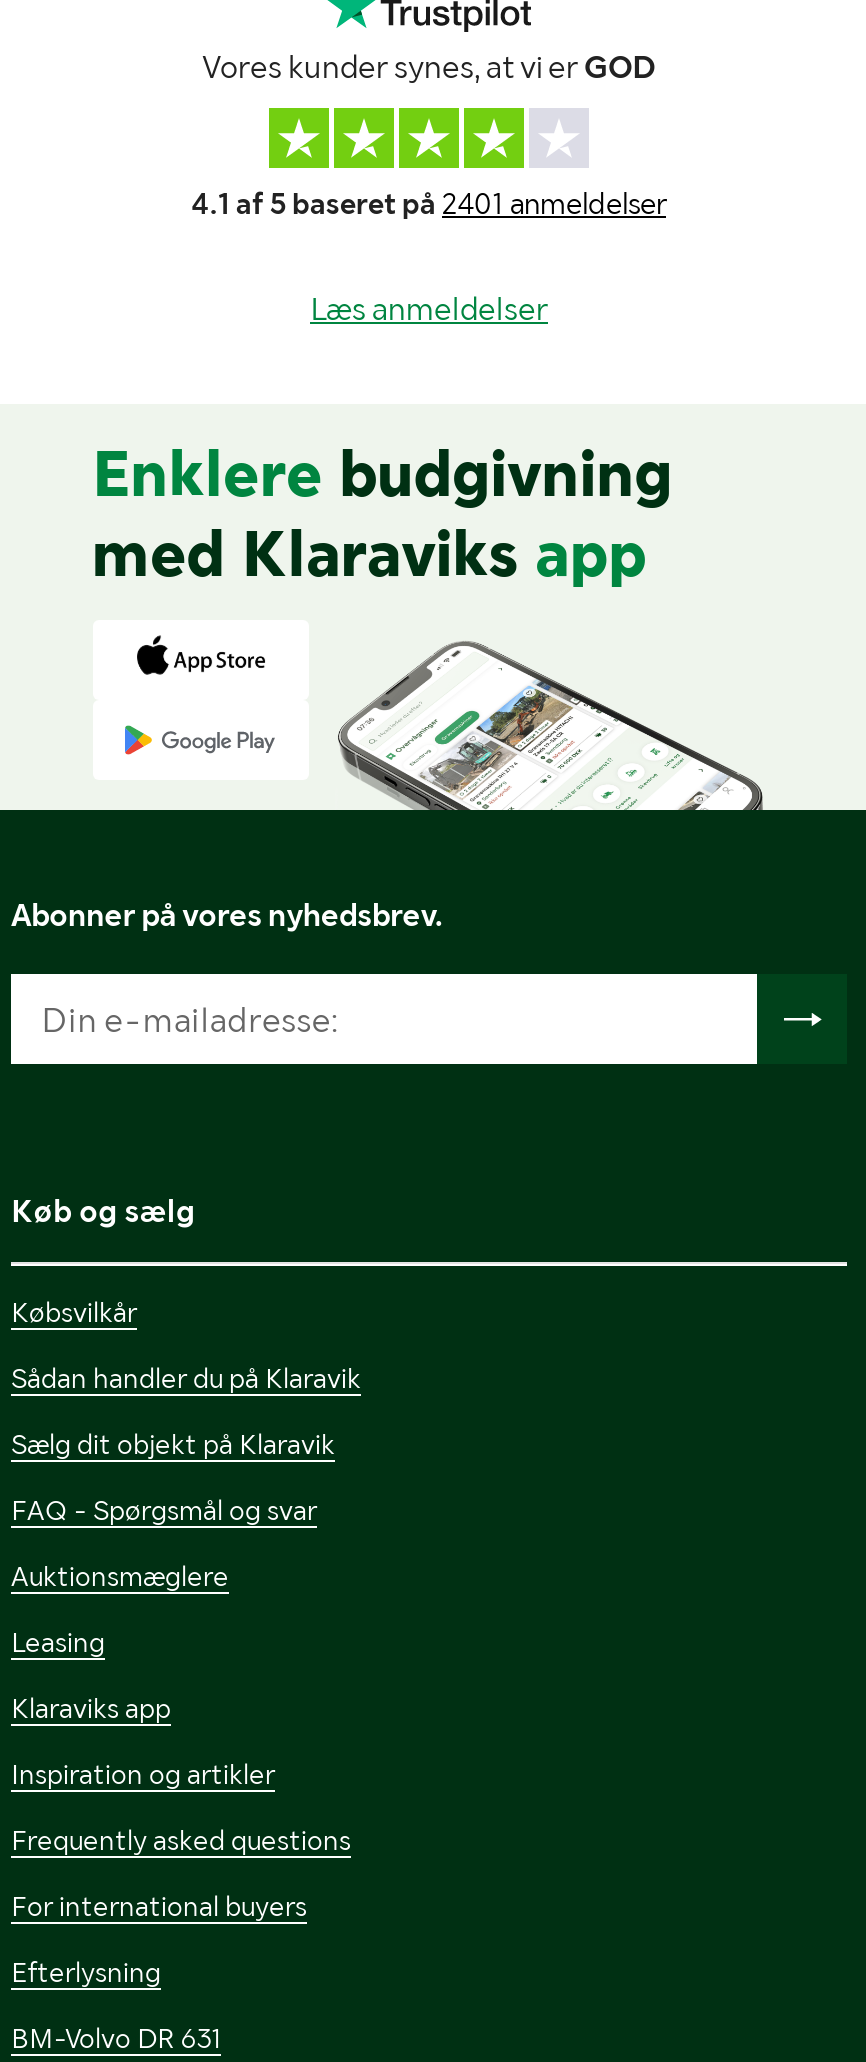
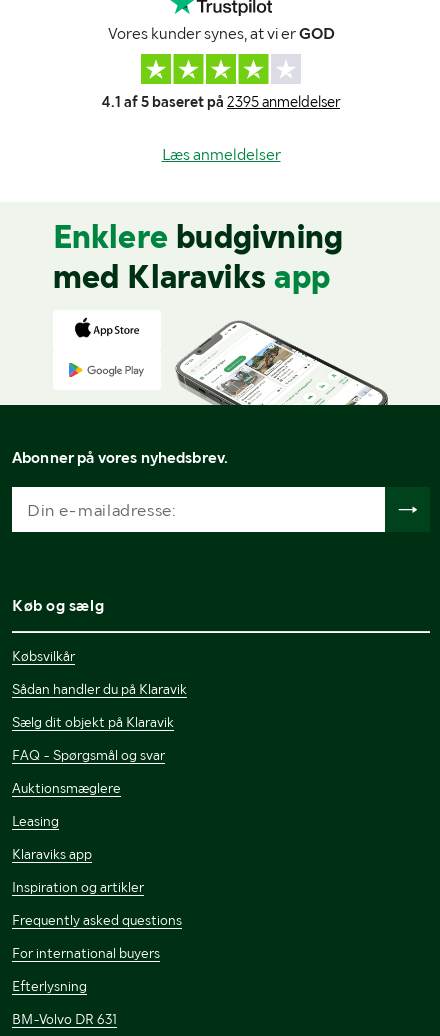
[192,186,666,222] 4.1 af 5 baseret på 2401 anmeldelser -> [102,93,340,111] 4.1 af 5 baseret på 2395 anmeldelser

